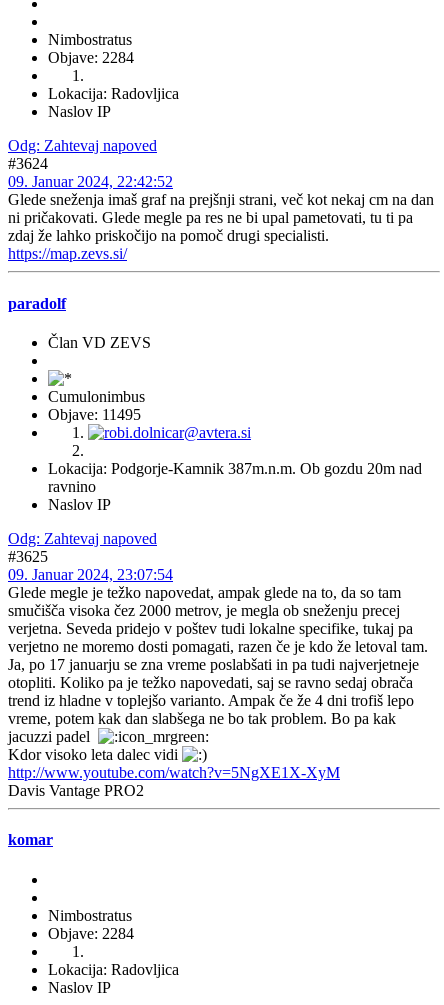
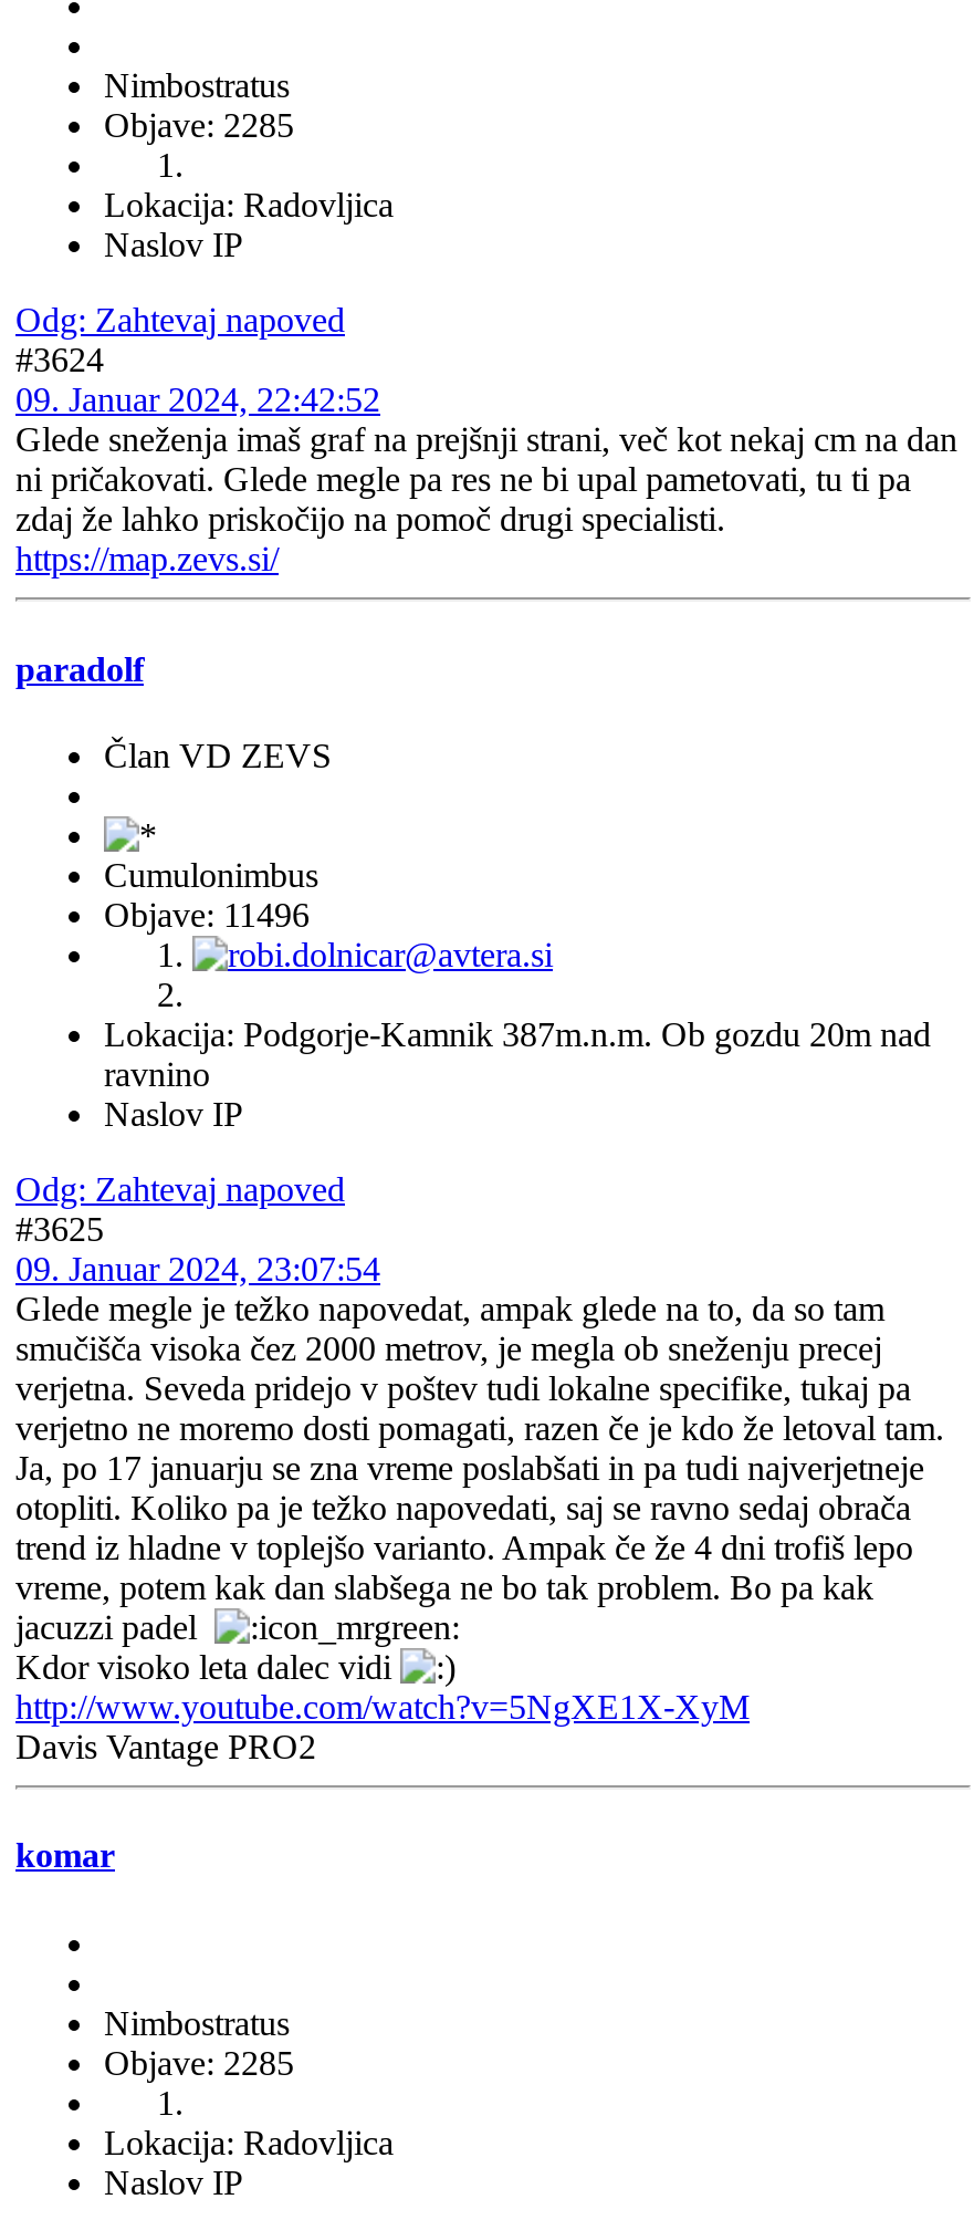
[48,49,134,66] Objave: 2284 -> [104,107,294,145] Objave: 2285
[48,406,141,423] Objave: 11495 -> [104,896,310,934] Objave: 11496
[48,924,134,941] Objave: 2284 -> [104,2043,294,2081] Objave: 2285

